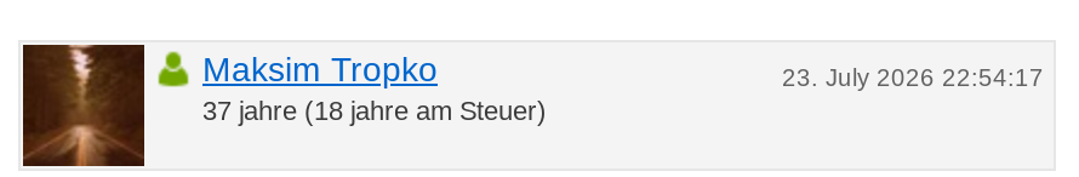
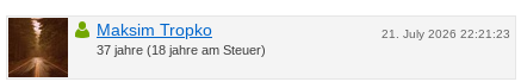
[782,65,1044,92] 23. July 2026 22:54:17 -> [382,27,510,40] 21. July 2026 22:21:23

